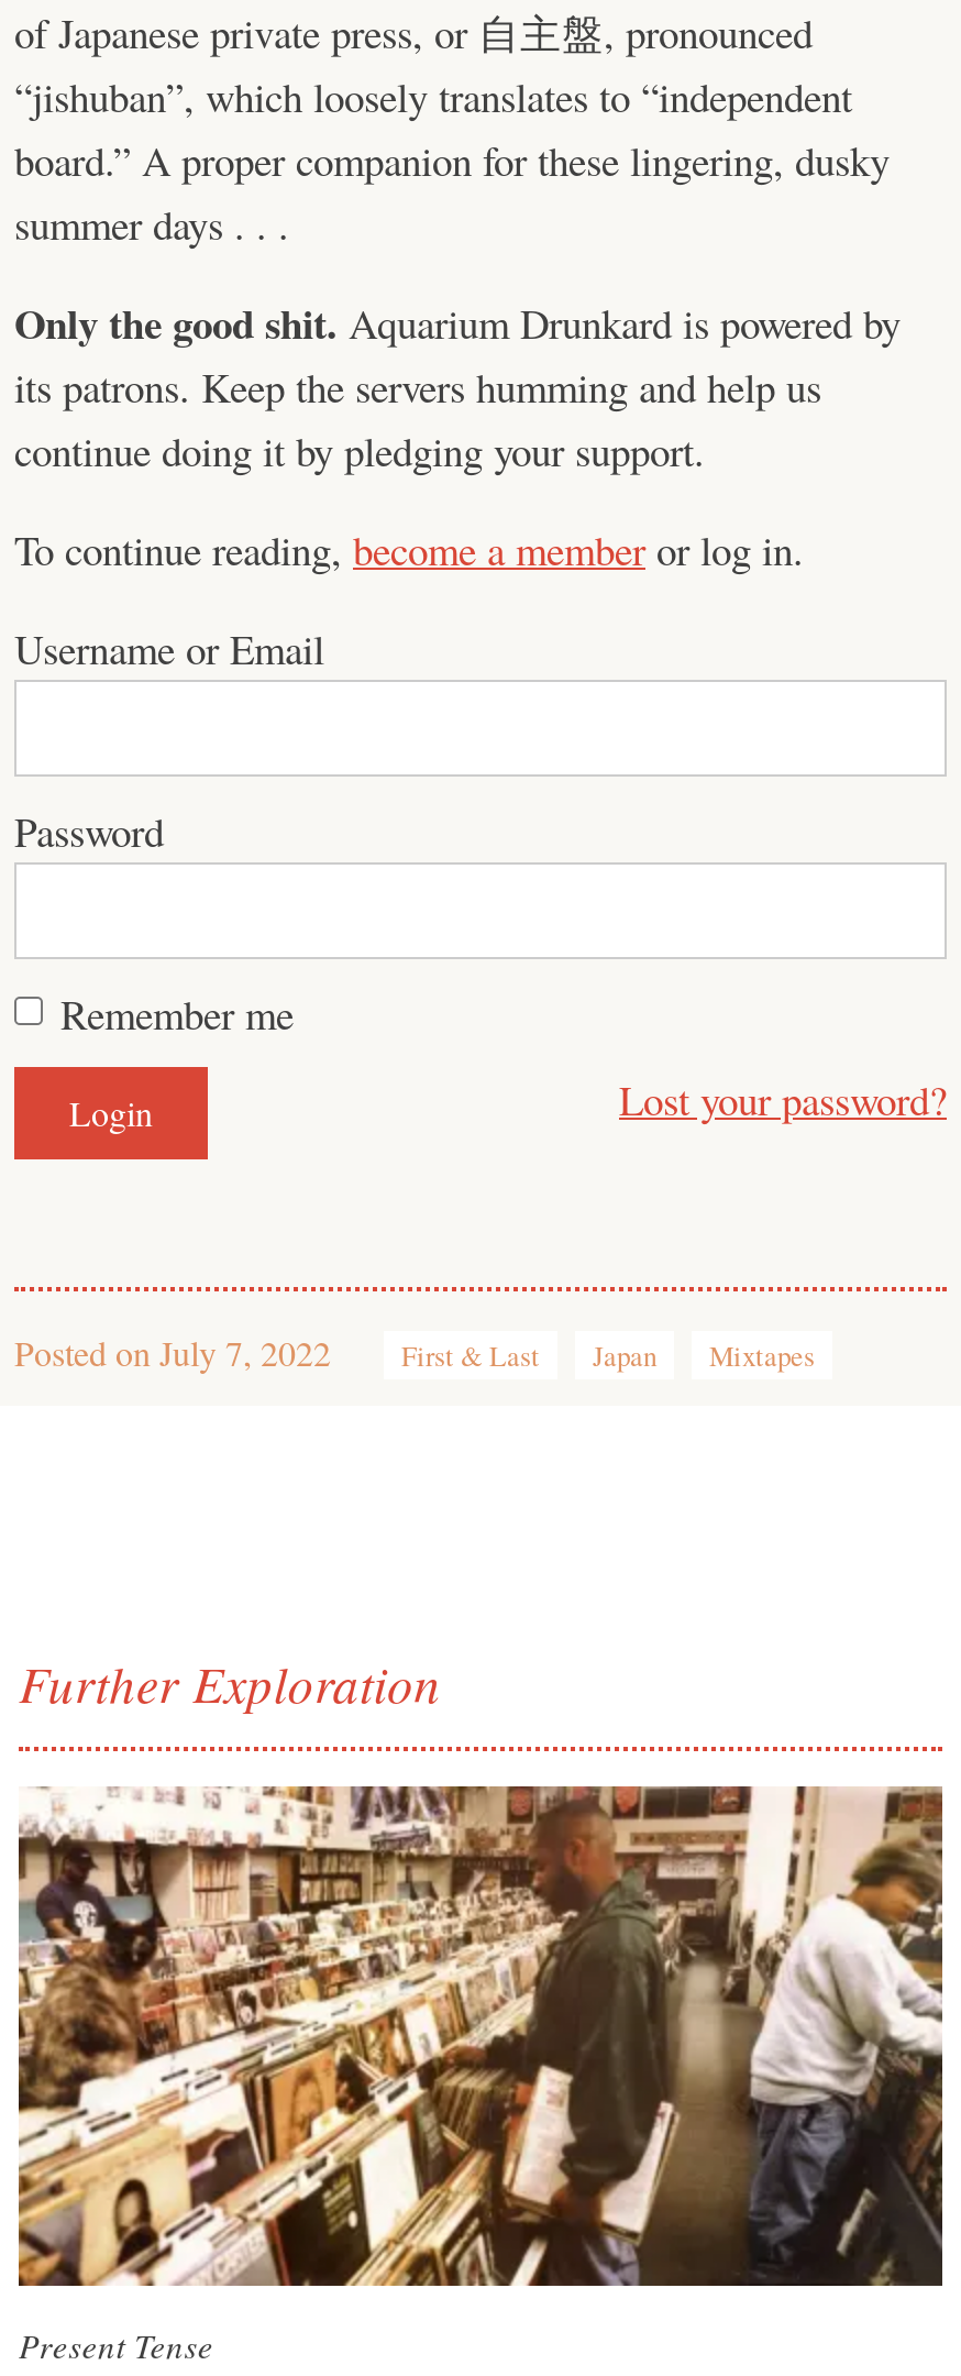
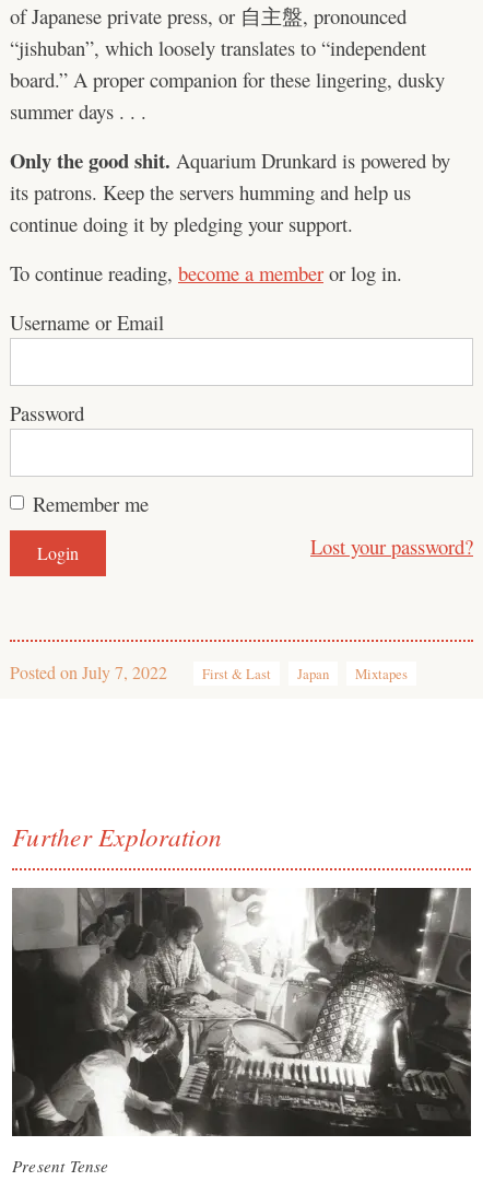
[16,1784,945,2288] [image] -> [11,887,472,1137] [image]

